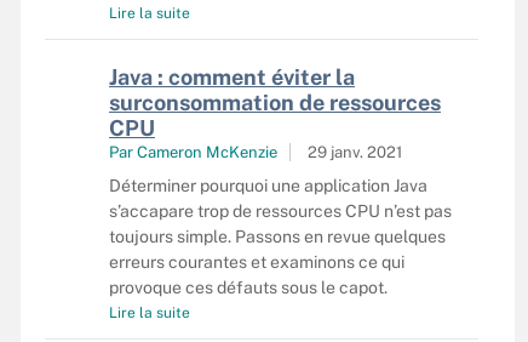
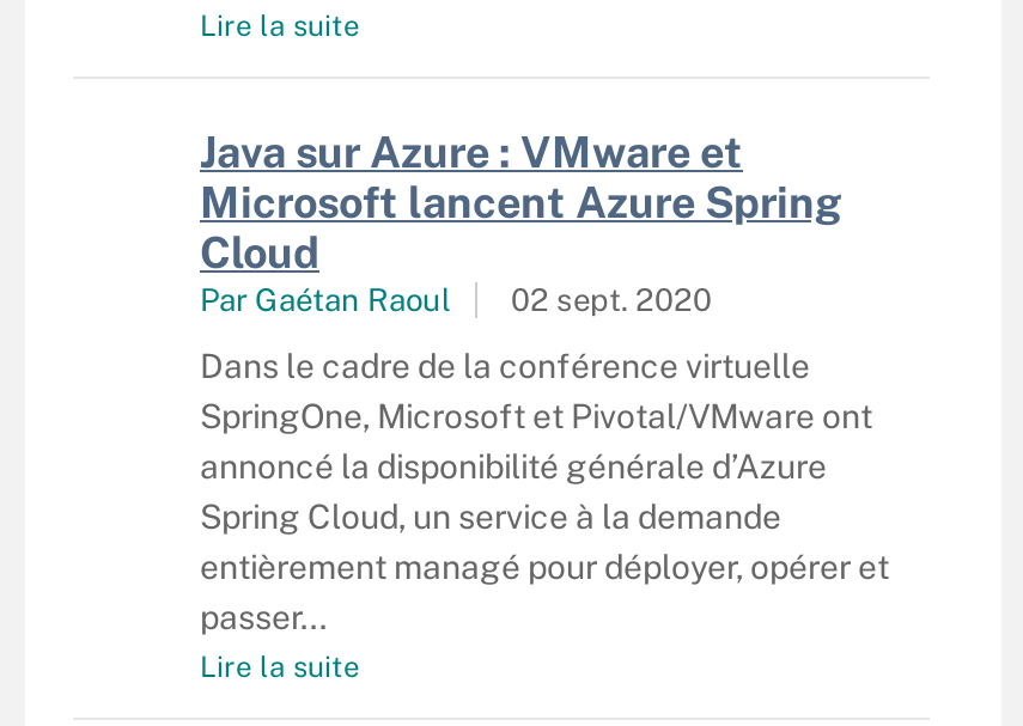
[109,64,441,161] Java : comment éviter la | surconsommation de ressources | CPU | Par Cameron McKenzie | 29 janv. 2021 -> [200,127,841,318] Java sur Azure : VMware et | Microsoft lancent Azure Spring | Cloud | Par Gaétan Raoul | 02 sept. 2020
[109,176,452,297] Déterminer pourquoi une application Java | s’accapare trop de ressources CPU n’est pas | toujours simple. Passons en revue quelques | erreurs courantes et examinons ce qui | provoque ces défauts sous le capot. -> [200,347,889,636] Dans le cadre de la conférence virtuelle | SpringOne, Microsoft et Pivotal/VMware ont | annoncé la disponibilité générale d’Azure | Spring Cloud, un service à la demande | entièrement managé pour déployer, opérer et | passer...

